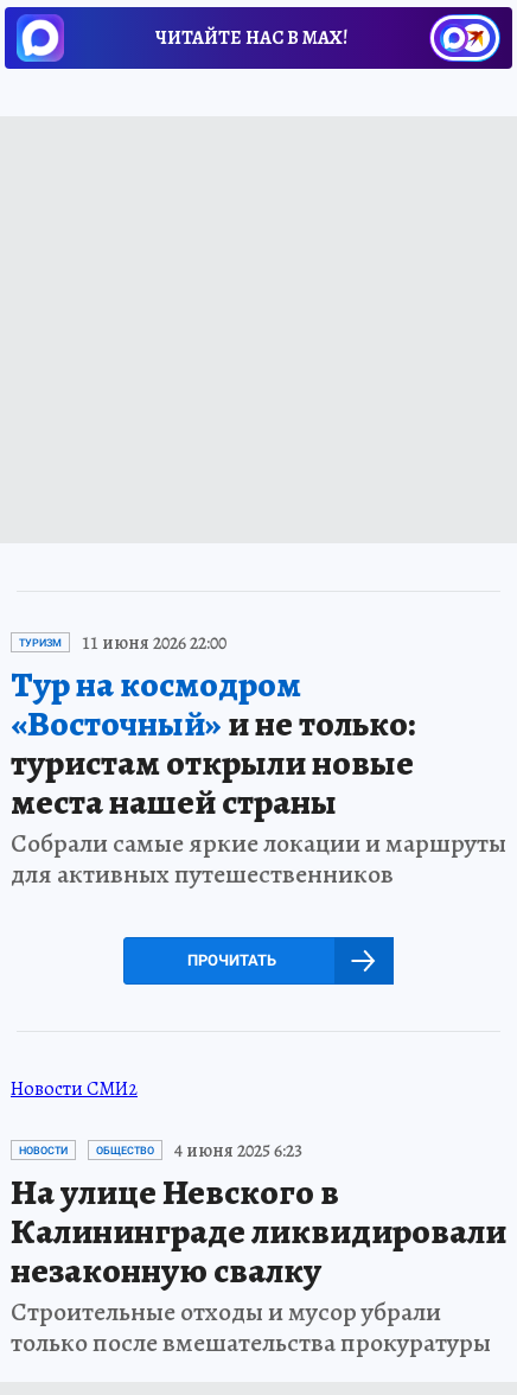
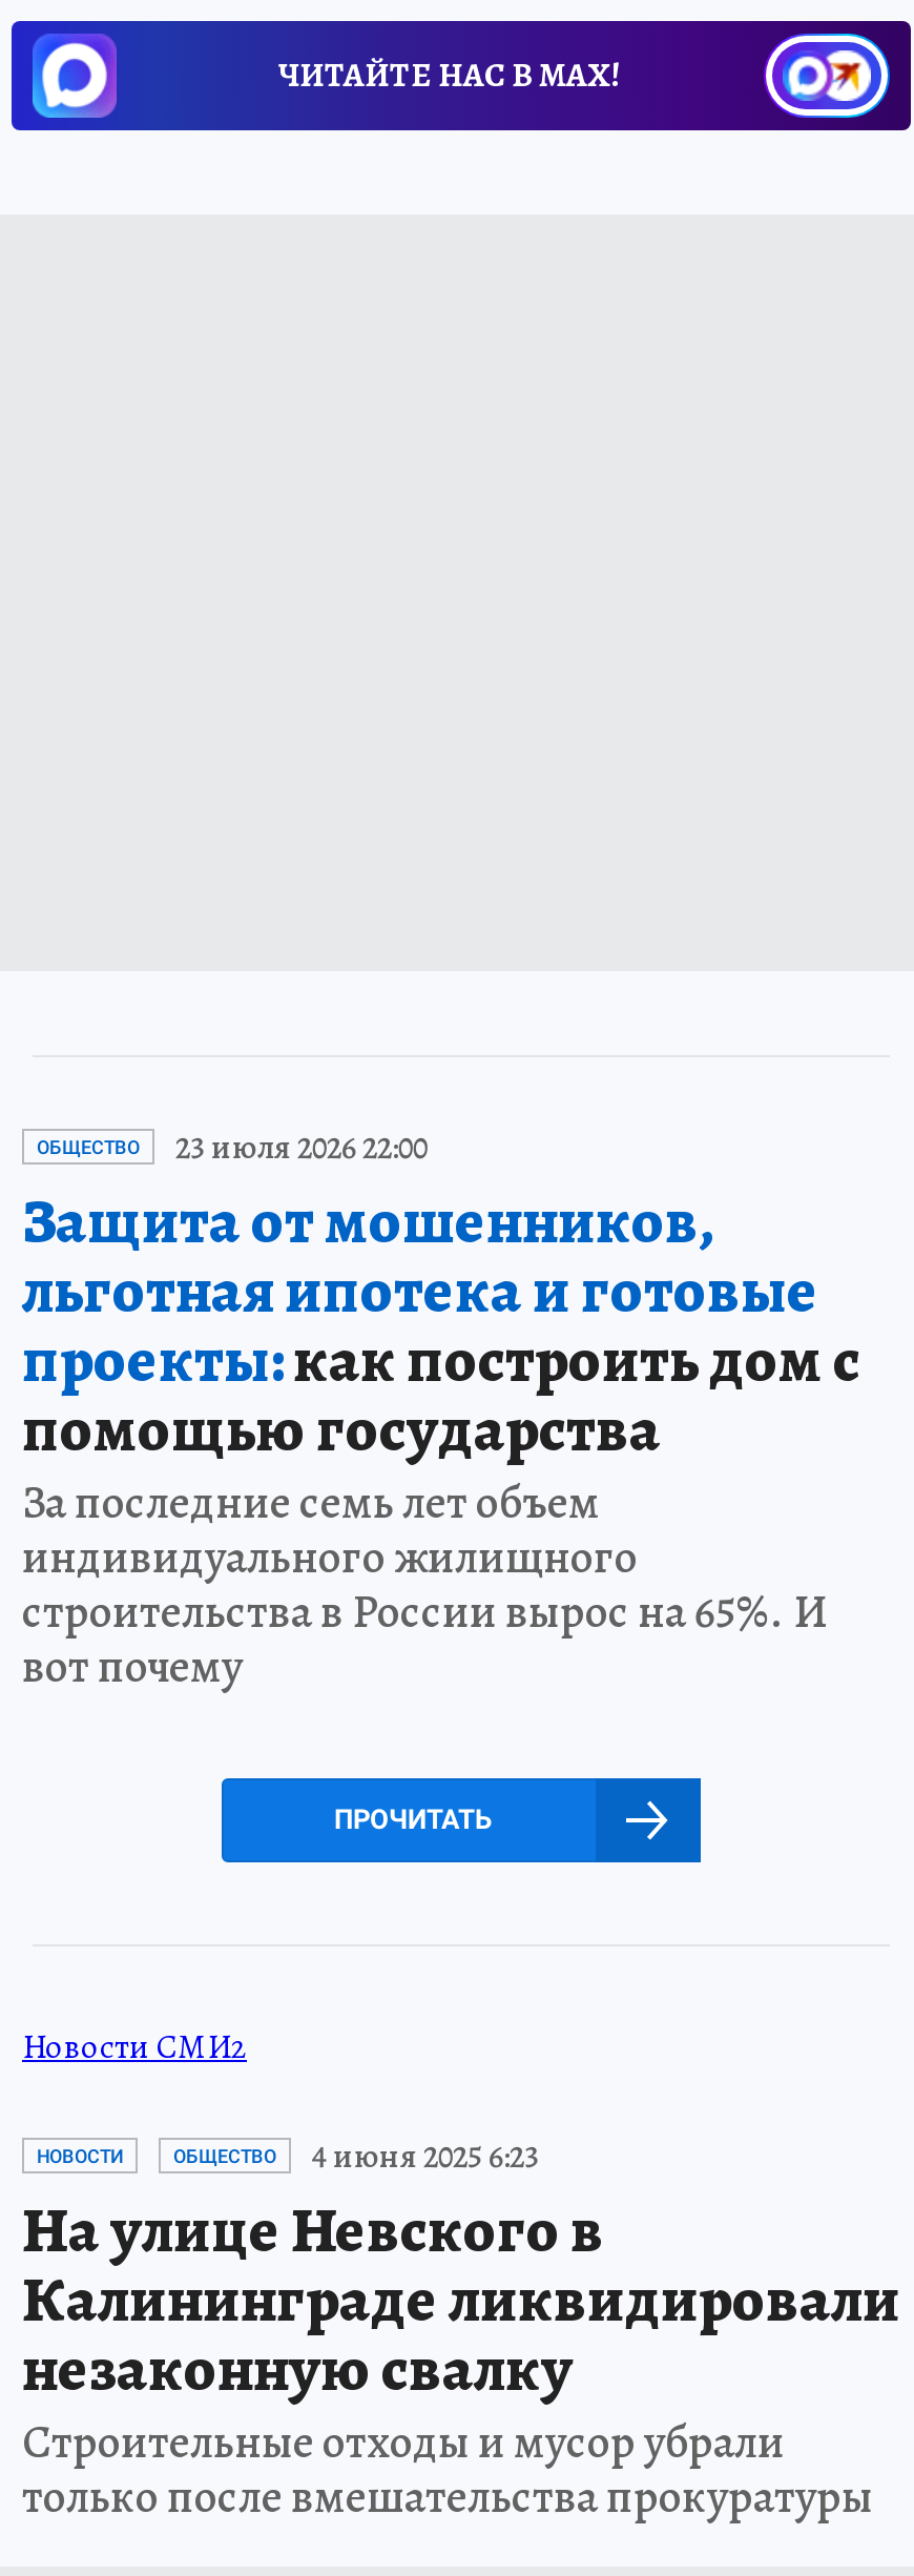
[11,630,506,892] ТУРИЗМ | 11 июня 2026 22:00 | Тур на космодром | «Восточный»и не только: | туристам открыли новые | места нашей страны | Собрали самые яркие локации и маршруты | для активных путешественников -> [22,1124,860,1698] ОБЩЕСТВО | 23 июля 2026 22:00 | Защита от мошенников, | льготная ипотека и готовые | проекты:как построить дом с | помощью государства | За последние семь лет объем | индивидуального жилищного | строительства в России вырос на 65%. И | вот почему

